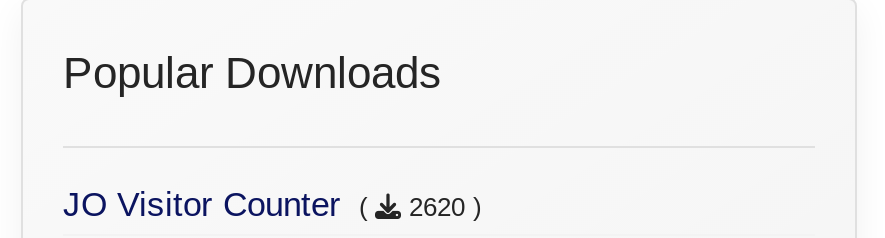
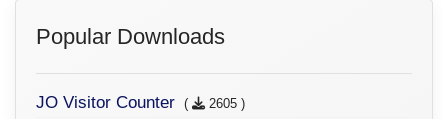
[63,186,481,224] JO Visitor Counter ( 2620 ) -> [36,93,245,112] JO Visitor Counter ( 2605 )

